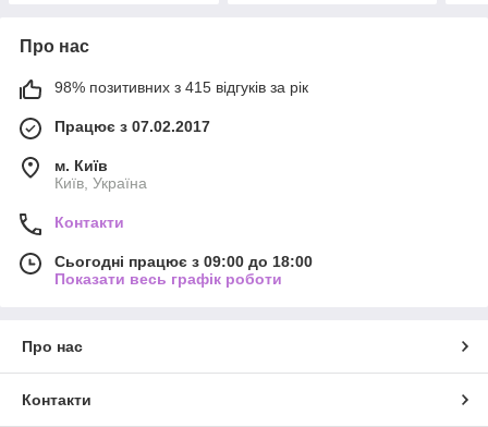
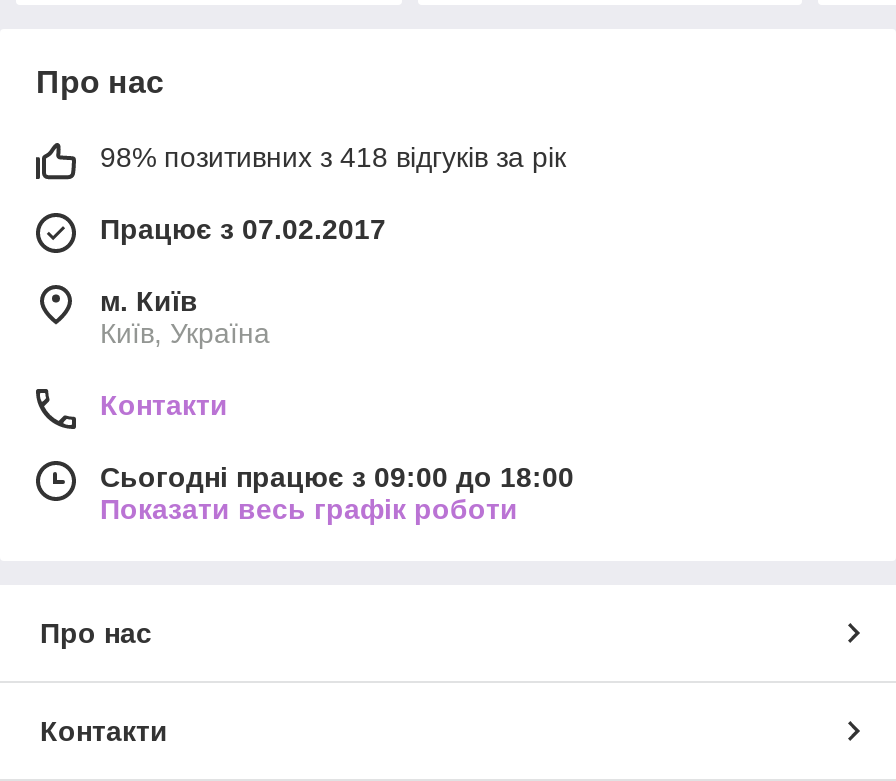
[54,79,308,96] 98% позитивних з 415 відгуків за рік -> [100,142,566,174] 98% позитивних з 418 відгуків за рік

